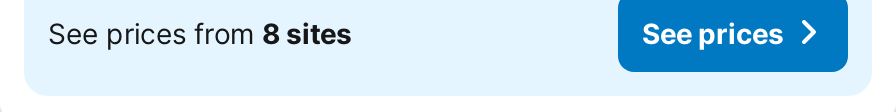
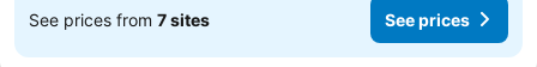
[48,15,352,49] See prices from 8 sites -> [29,9,210,29] See prices from 7 sites

